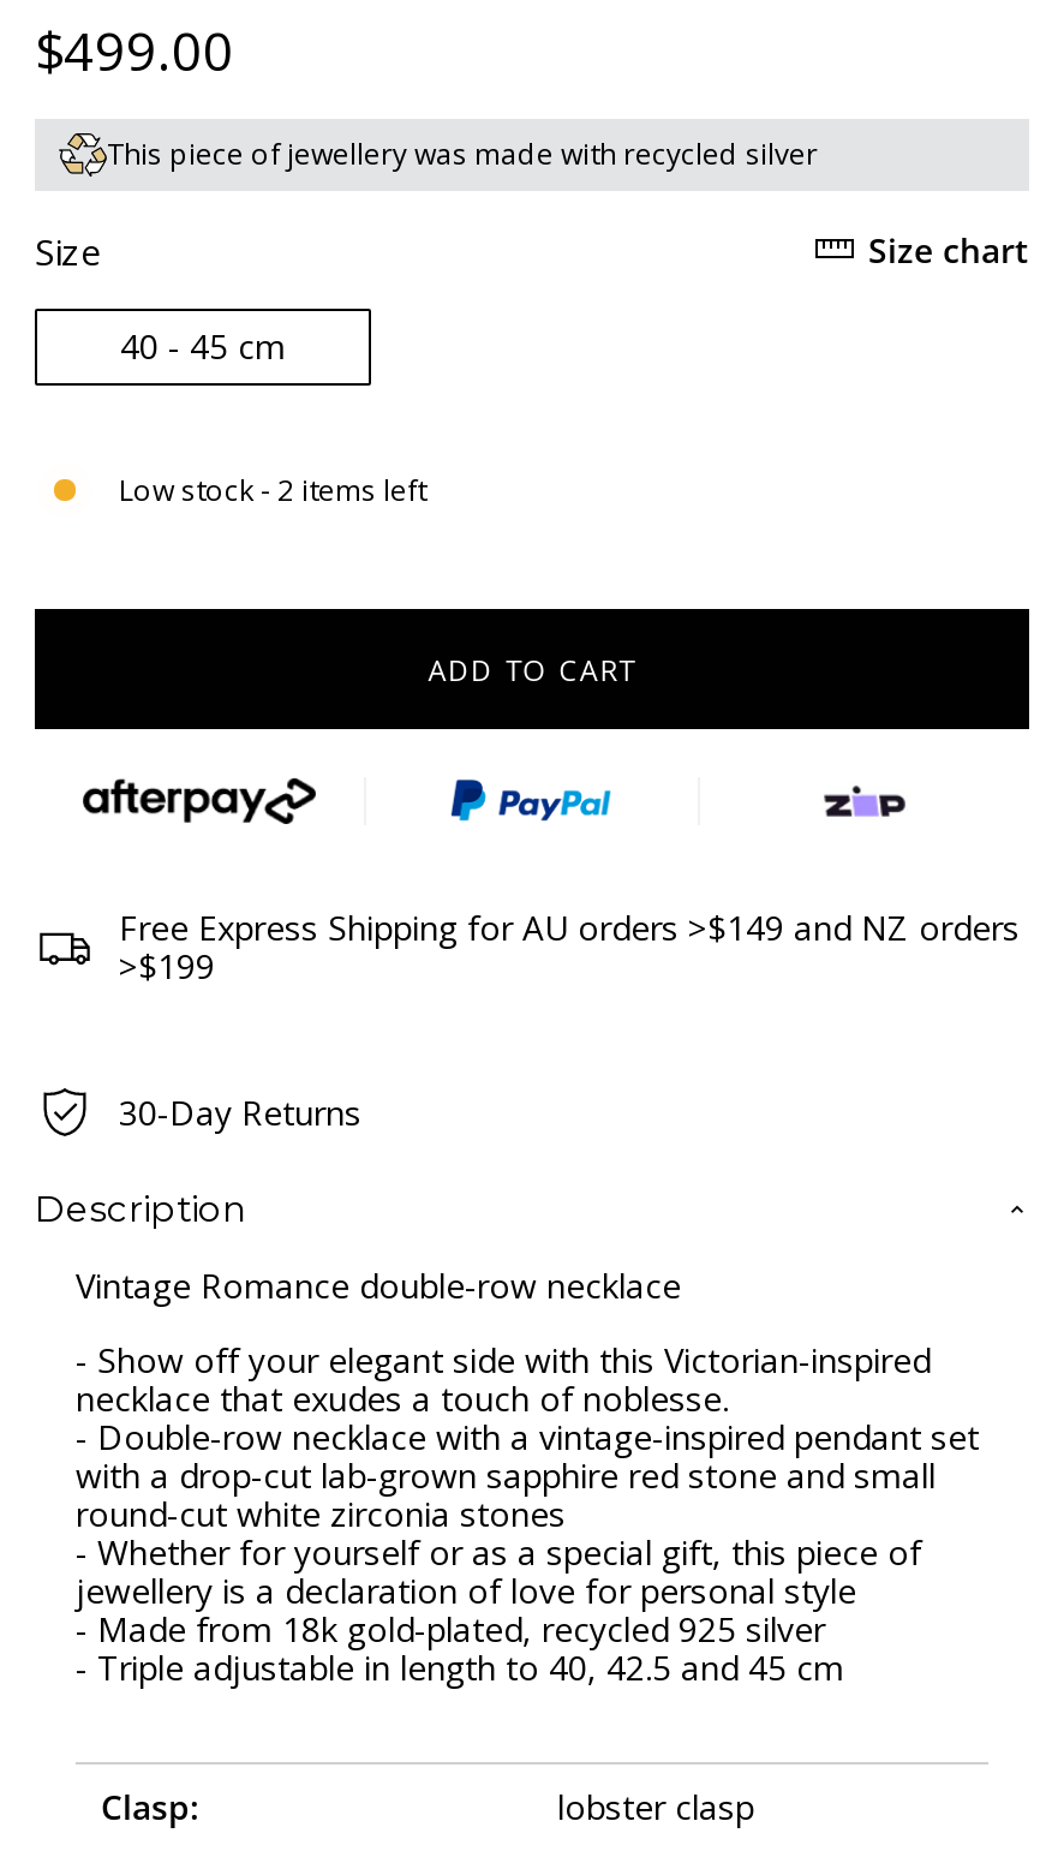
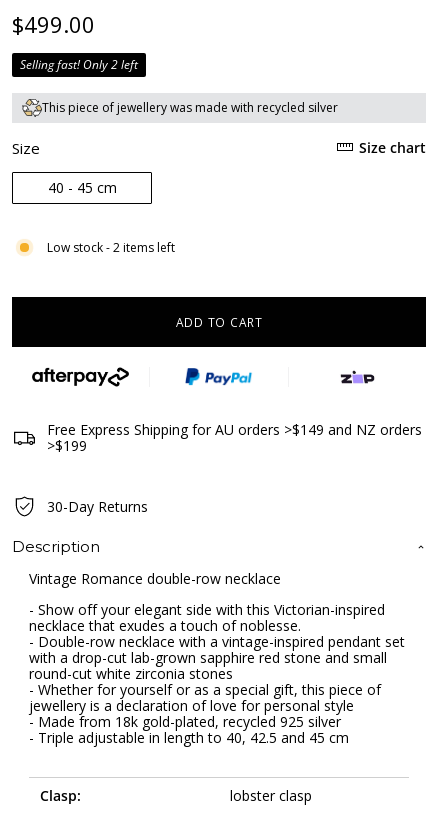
none -> [20,56,138,73] Selling fast! Only 2 left

